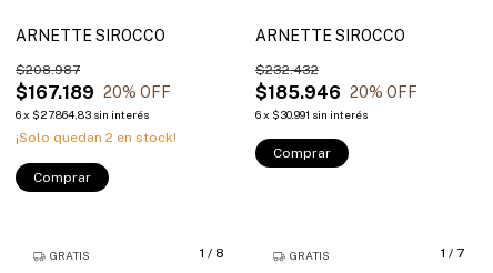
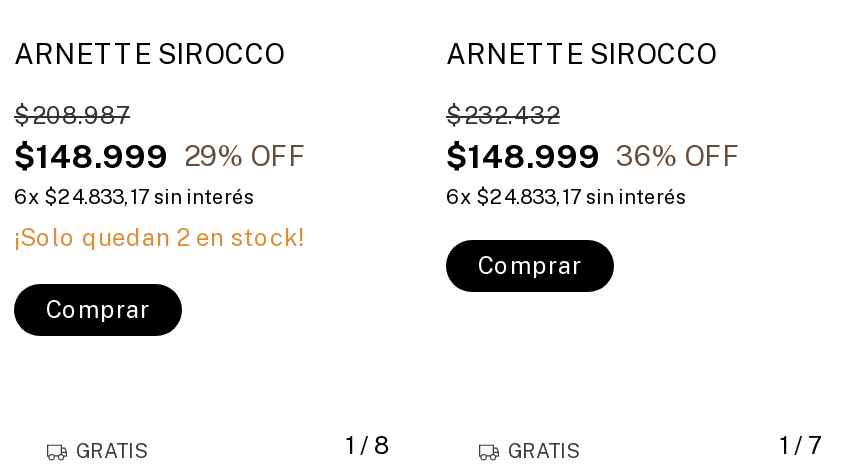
[16,82,94,103] $167.189 -> [14,138,168,176] $148.999
[103,84,171,102] 20% OFF -> [184,141,306,173] 29% OFF
[255,82,341,103] $185.946 -> [446,138,600,176] $148.999
[350,84,417,102] 20% OFF -> [616,141,740,173] 36% OFF
[16,108,149,121] 6 x $27.864,83 sin interés -> [14,184,254,208] 6 x $24.833,17 sin interés
[255,108,368,121] 6 x $30.991 sin interés -> [446,184,686,208] 6 x $24.833,17 sin interés

